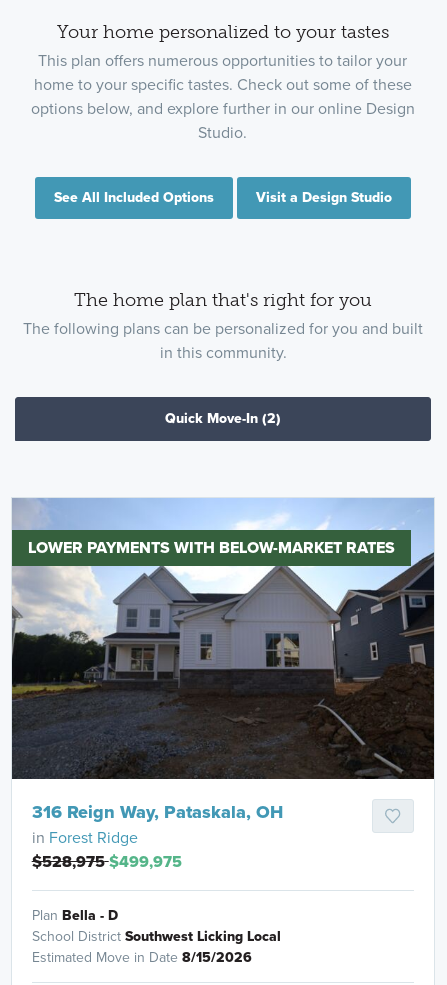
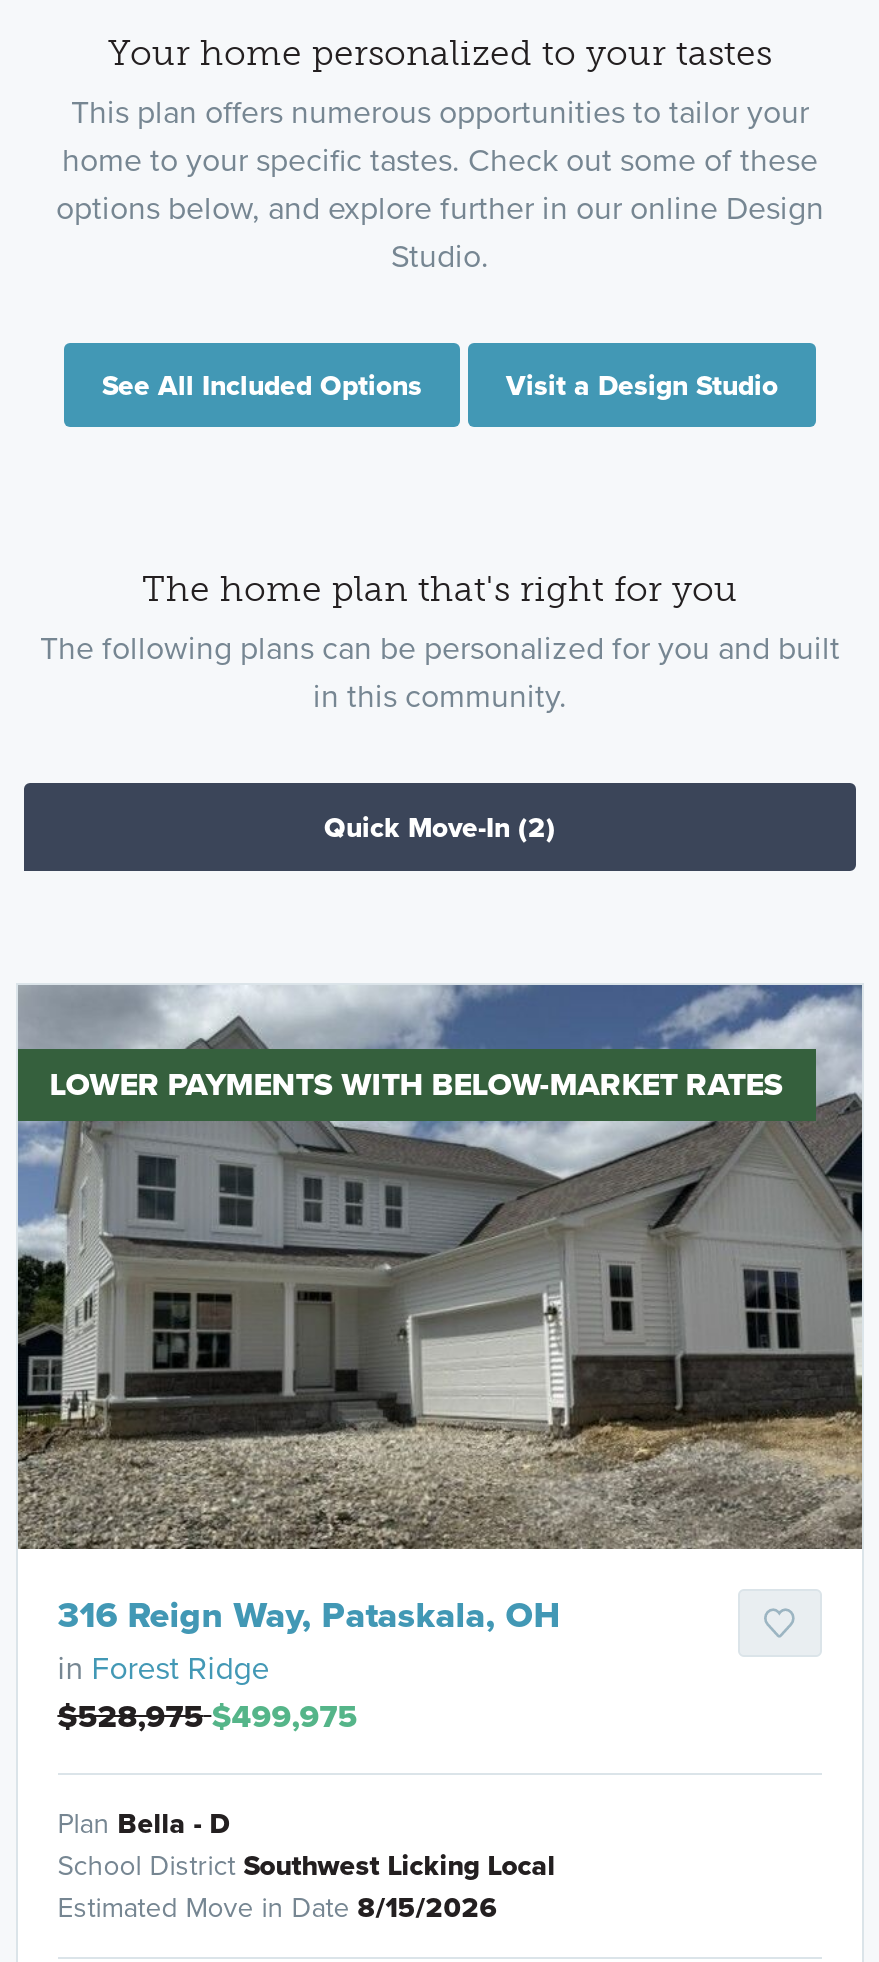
[11,498,435,780] [image] -> [16,983,864,1551] [image]

